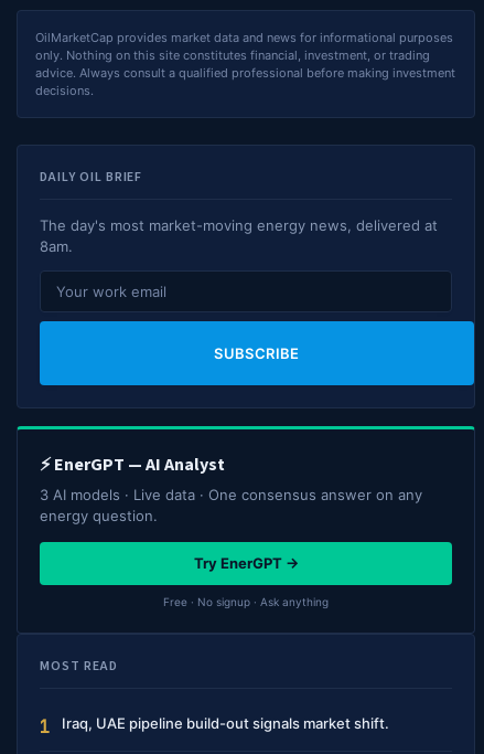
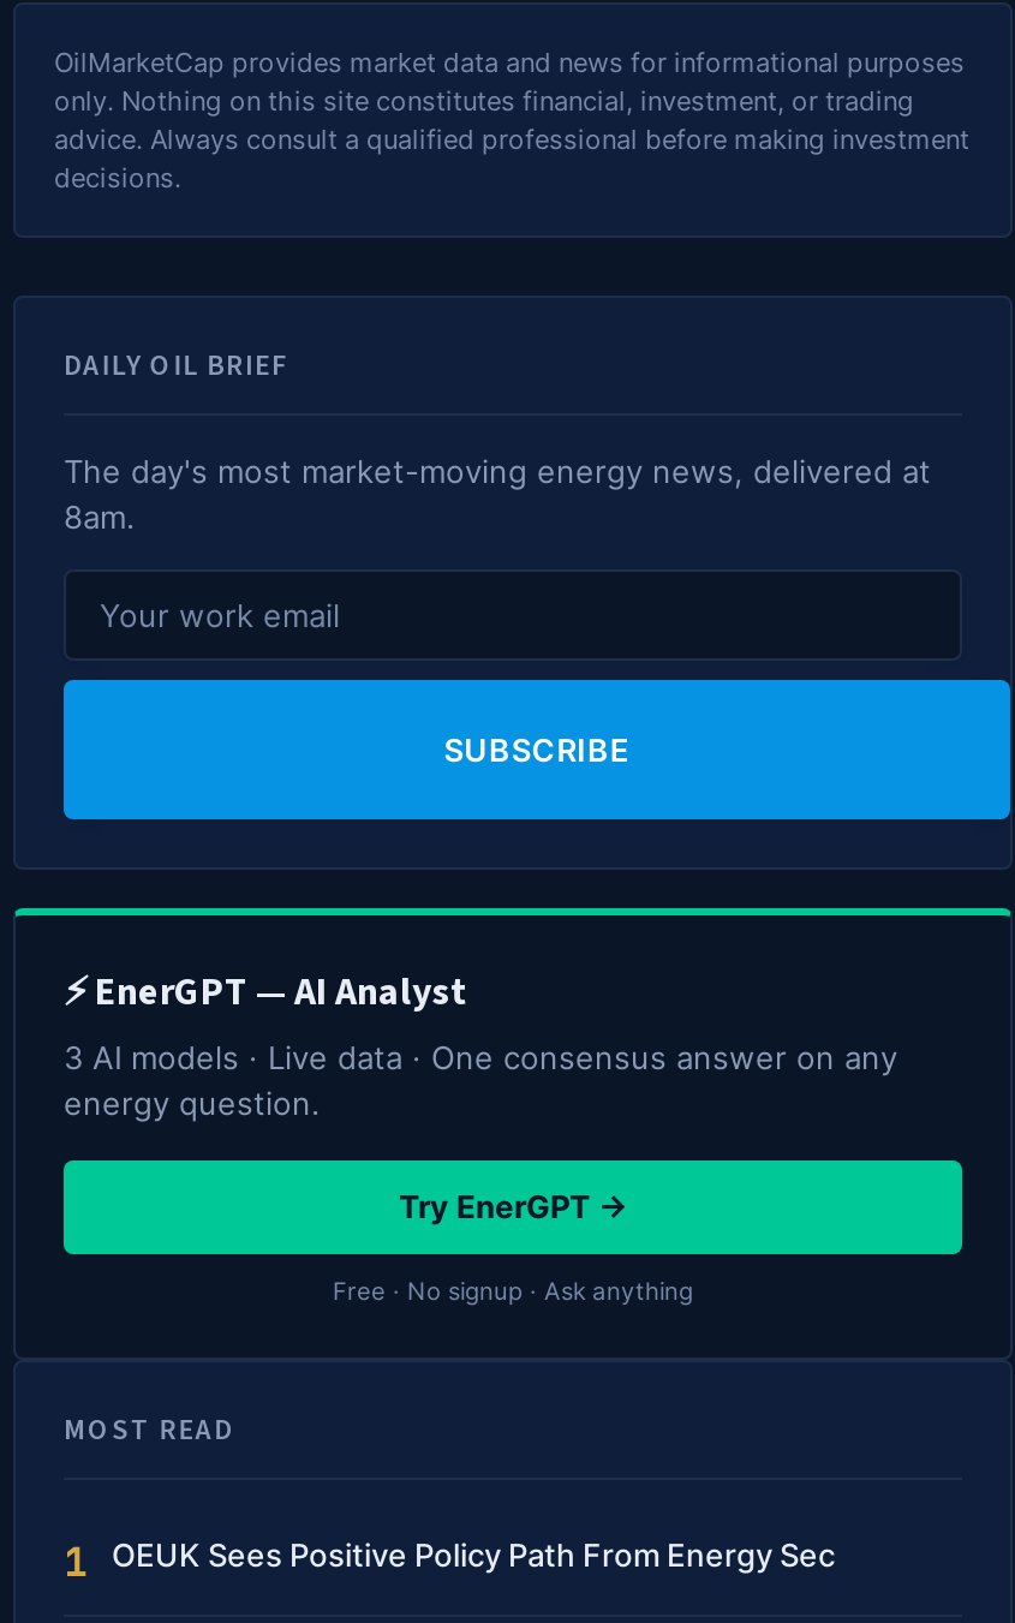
[62,714,389,732] Iraq, UAE pipeline build-out signals market shift. -> [112,1535,835,1574] OEUK Sees Positive Policy Path From Energy Sec

